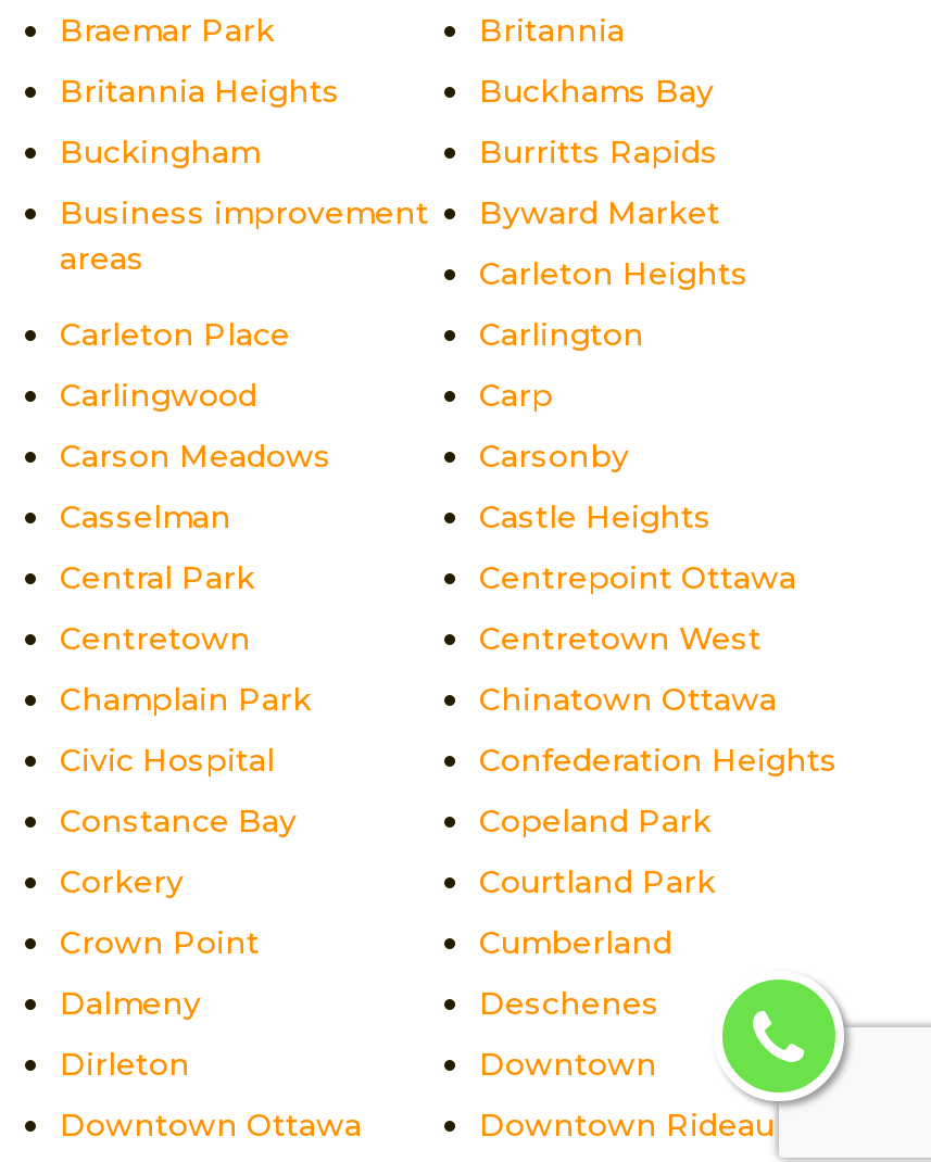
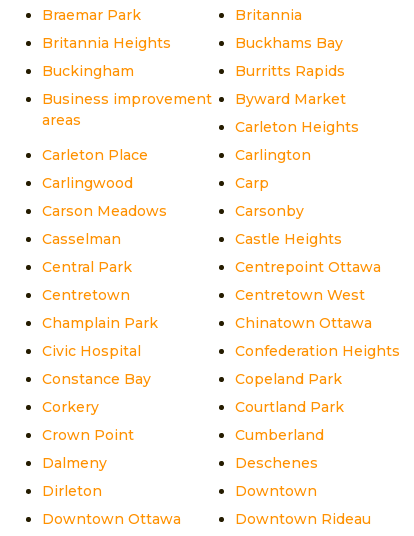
[720,977,924,1110] [image] -> none

